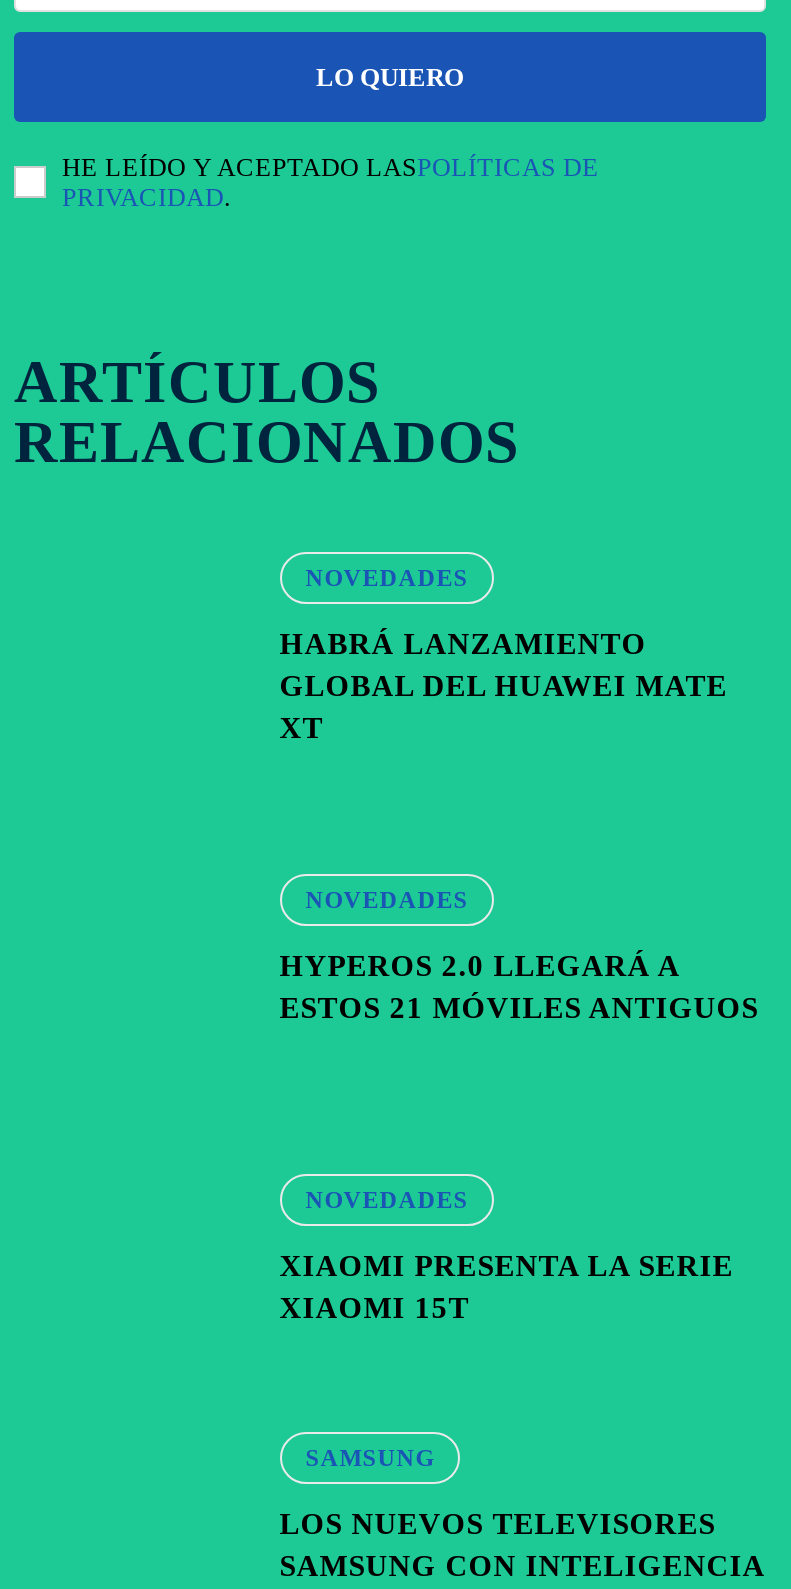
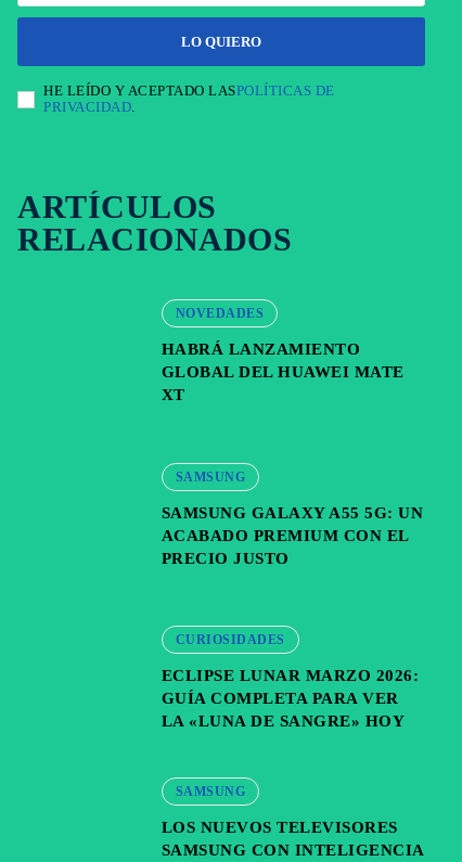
[306,885,469,913] NOVEDADES -> [175,469,245,484] SAMSUNG
[280,949,759,1023] HYPEROS 2.0 LLEGARÁ A | ESTOS 21 MÓVILES ANTIGUOS -> [161,504,423,567] SAMSUNG GALAXY A55 5G: UN | ACABADO PREMIUM CON EL | PRECIO JUSTO
[306,1186,469,1214] NOVEDADES -> [175,632,285,647] CURIOSIDADES
[280,1250,734,1324] XIAOMI PRESENTA LA SERIE | XIAOMI 15T -> [161,667,419,730] ECLIPSE LUNAR MARZO 2026: | GUÍA COMPLETA PARA VER | LA «LUNA DE SANGRE» HOY

